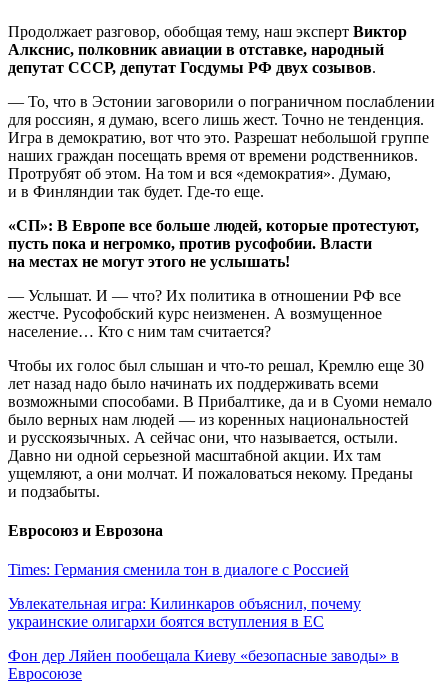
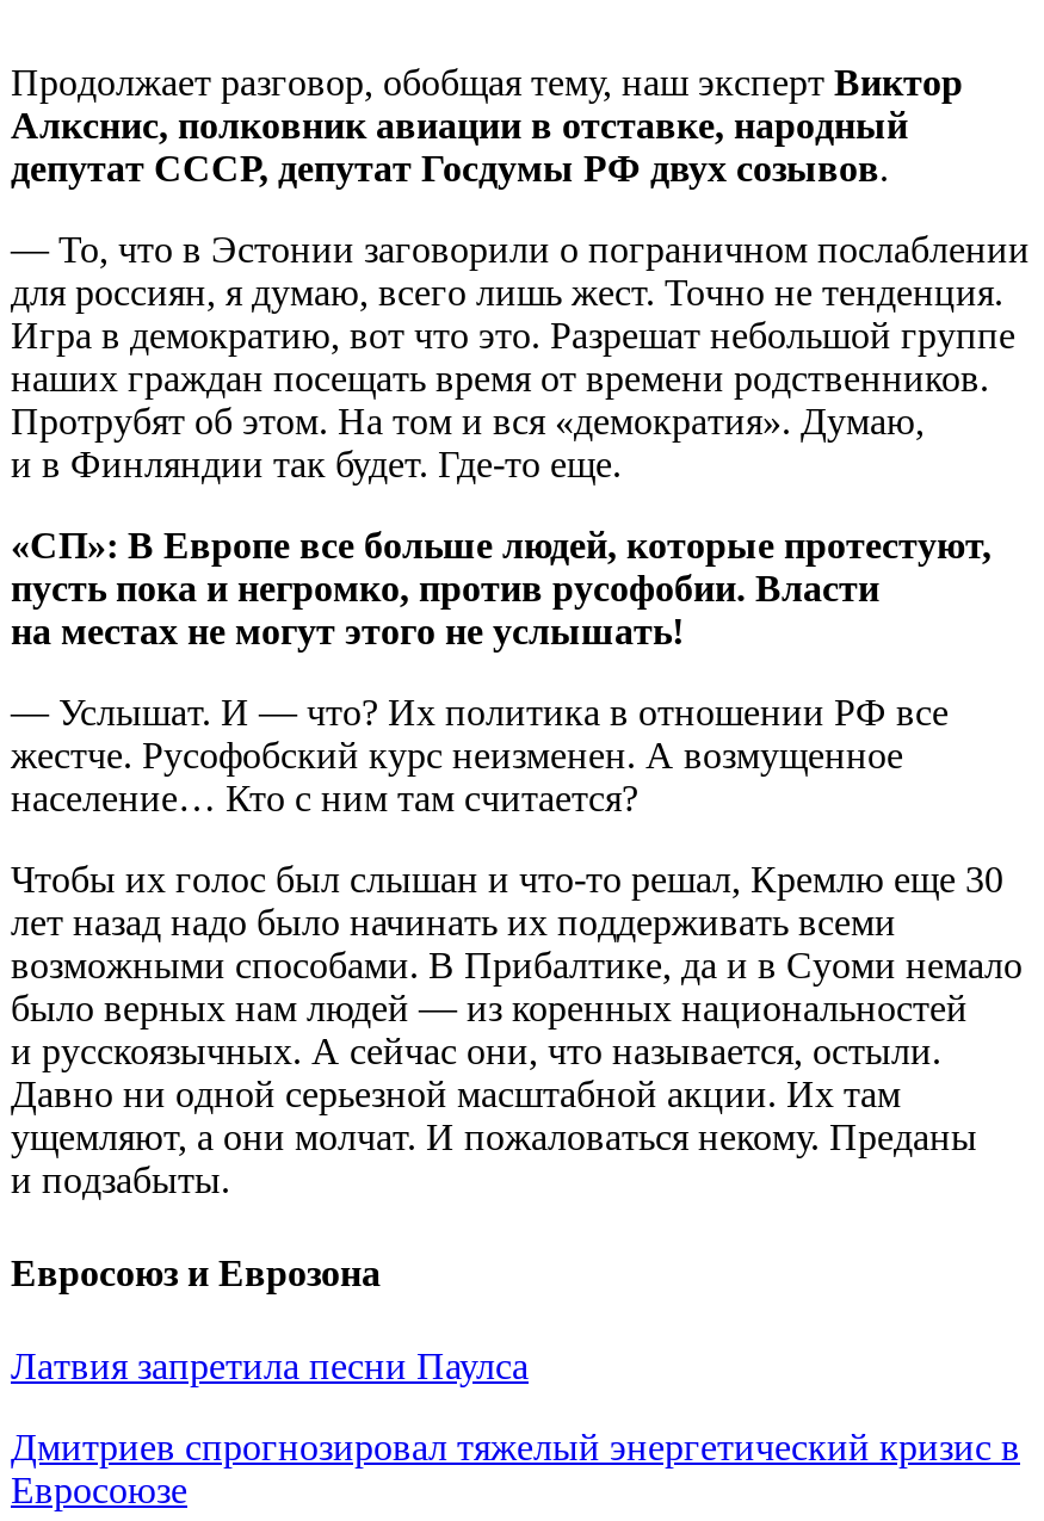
[8,561,399,664] Times: Германия сменила тон в диалоге с Россией | Увлекательная игра: Килинкаров объяснил, почему | украинские олигархи боятся вступления в ЕС | Фон дер Ляйен пообещала Киеву «безопасные заводы» в -> [11,1346,1020,1468] Латвия запретила песни Паулса | Дмитриев спрогнозировал тяжелый энергетический кризис в

